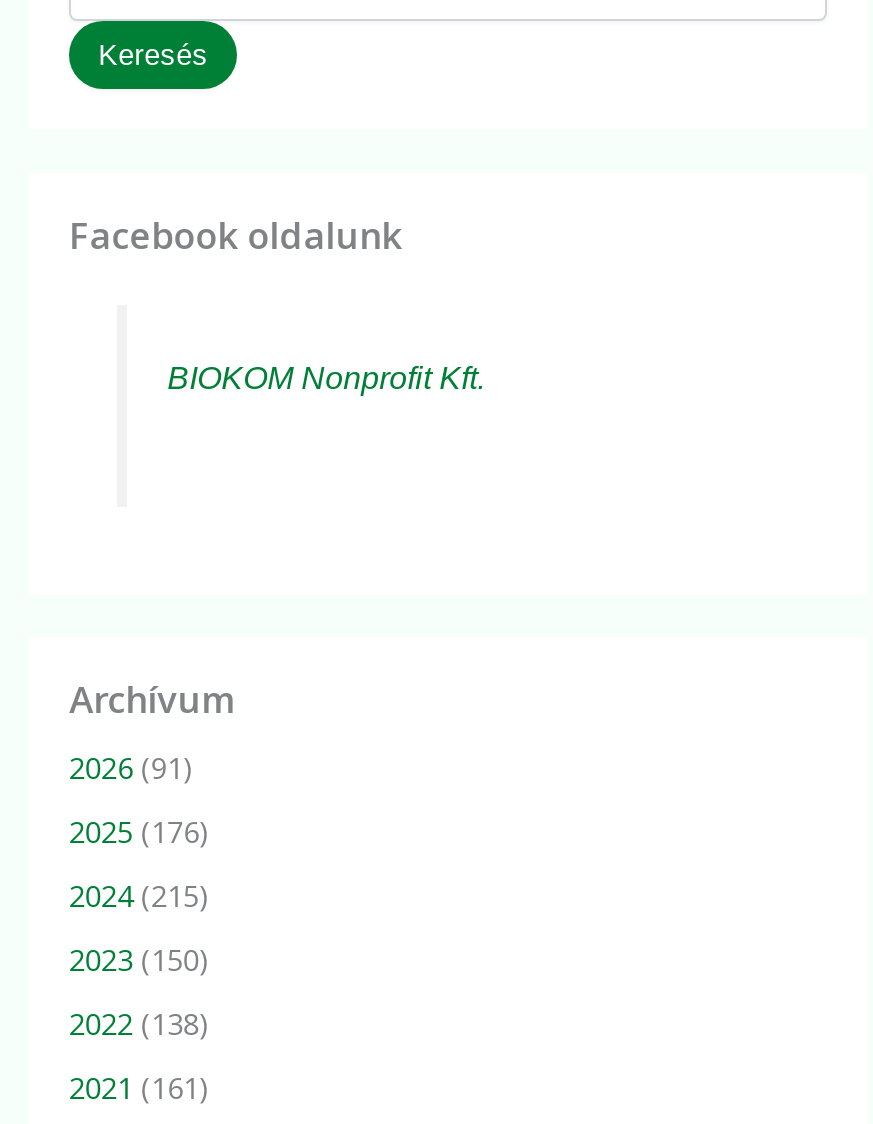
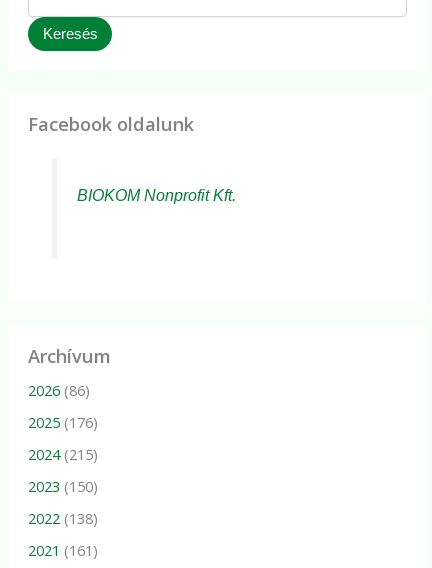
[69,748,193,788] 2026 (91) -> [28,380,90,400] 2026 (86)

